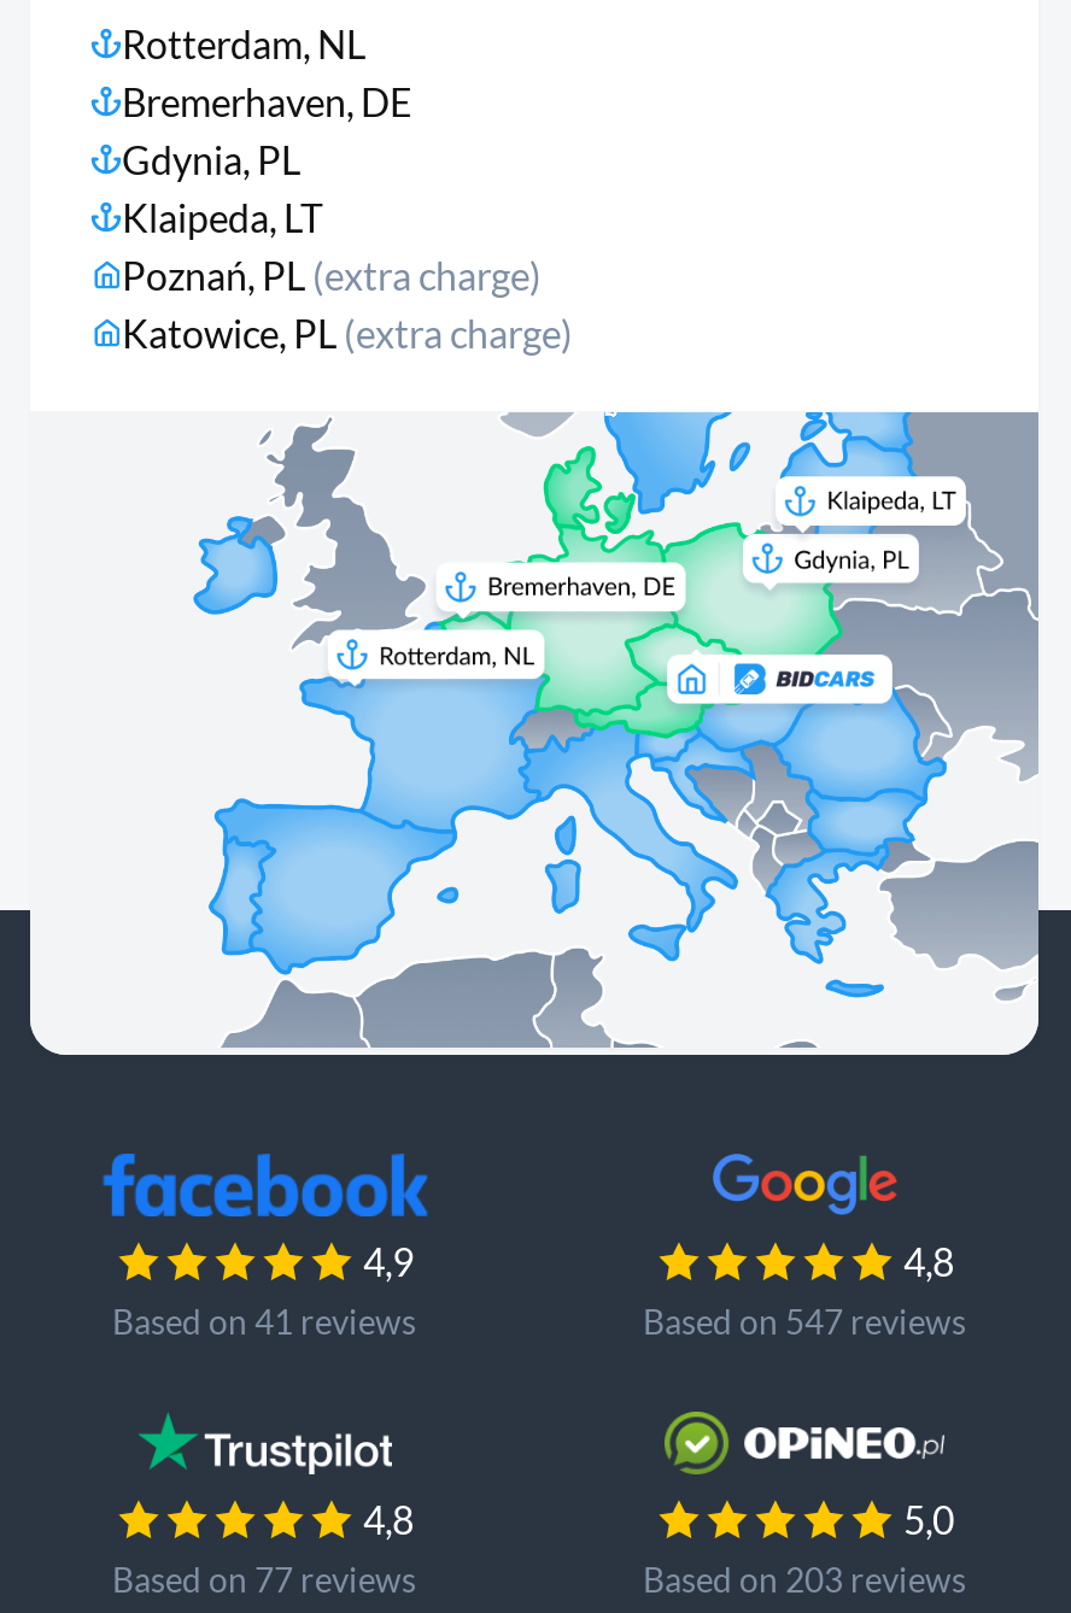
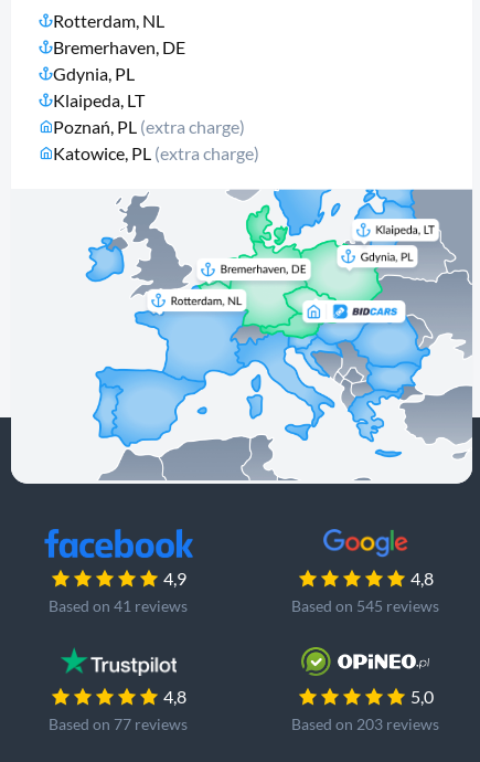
[643,1301,966,1342] Based on 547 reviews -> [291,596,439,615] Based on 545 reviews

